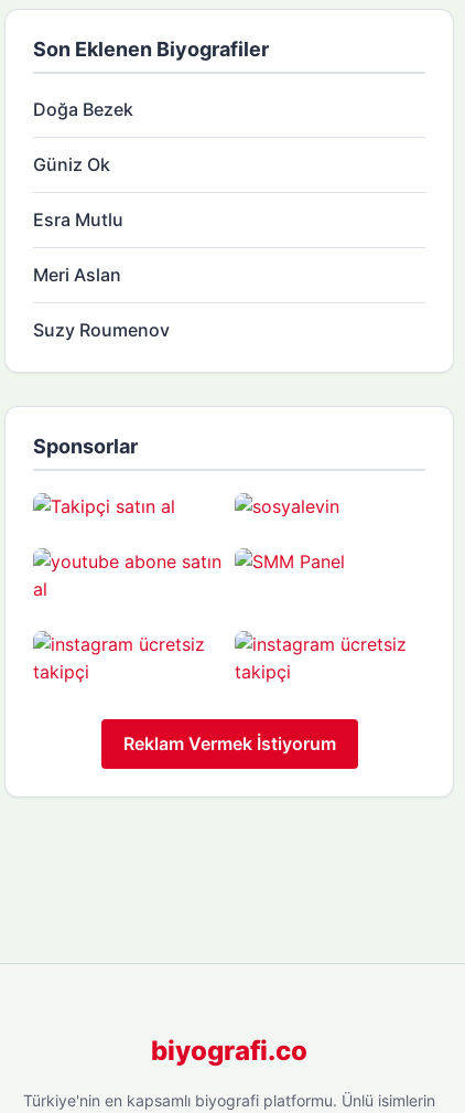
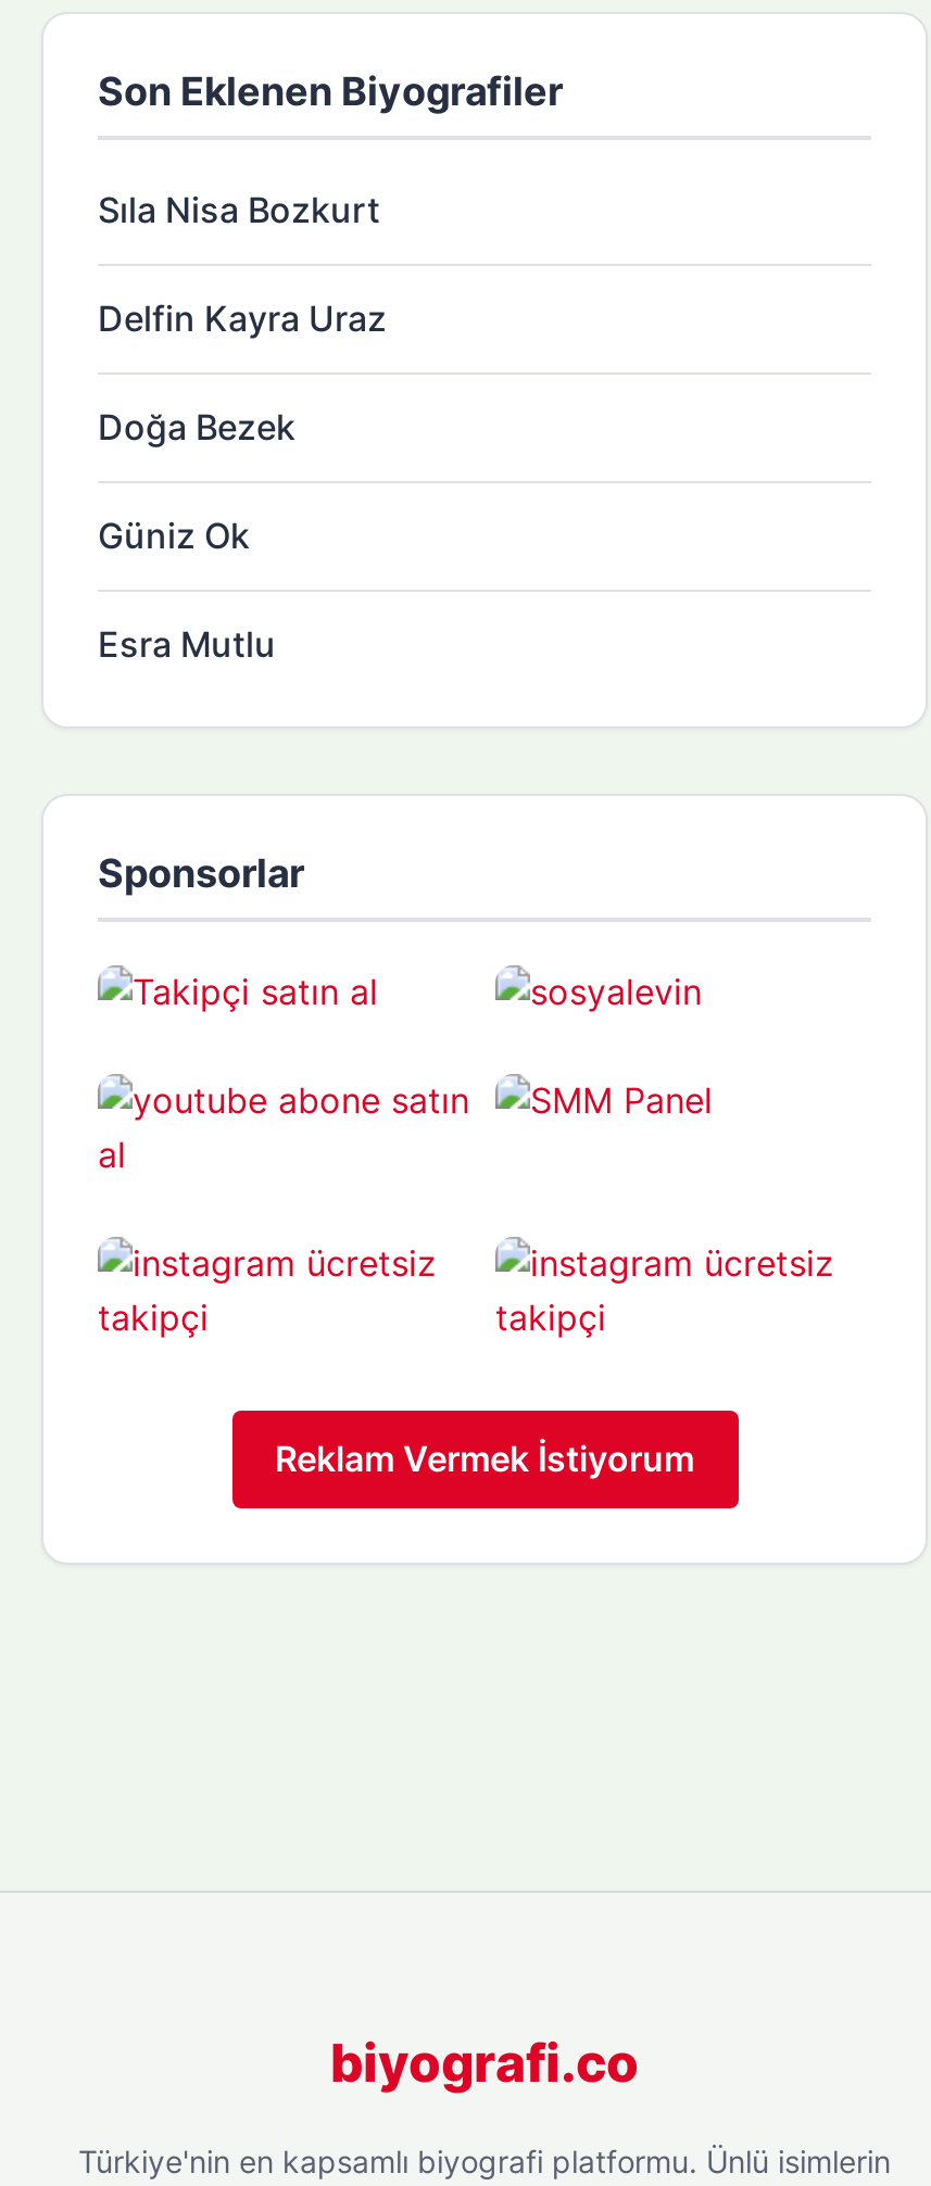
none -> [98,187,387,339] Sıla Nisa Bozkurt | Delfin Kayra Uraz
moved [33,98,133,230] -> [98,404,295,665]: Doğa Bezek | Güniz Ok | Esra Mutlu
[33,263,170,340] Meri Aslan | Suzy Roumenov -> none

